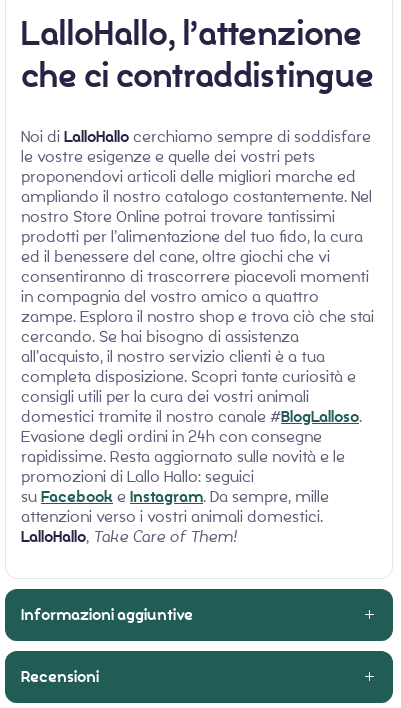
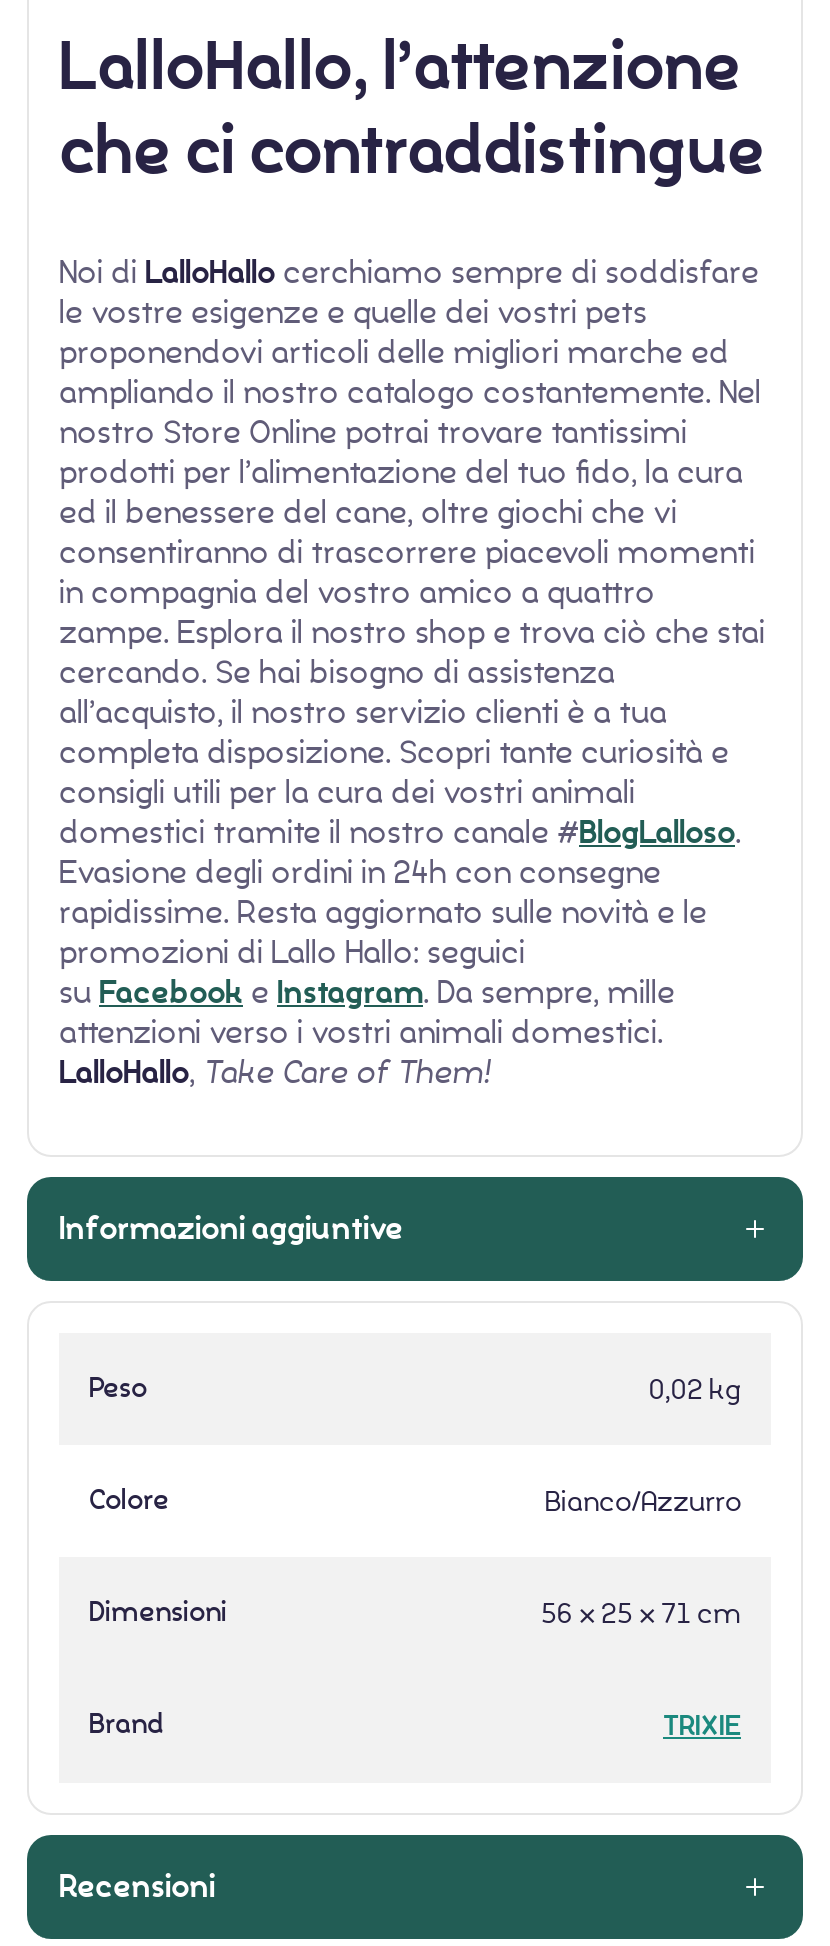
none -> [89,1368,741,1744] Peso | 0,02 kg | Colore | Bianco/Azzurro | Dimensioni | 56 × 25 × 71 cm | Brand | TRIXIE

